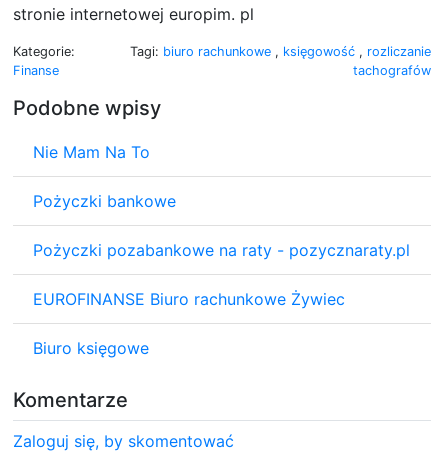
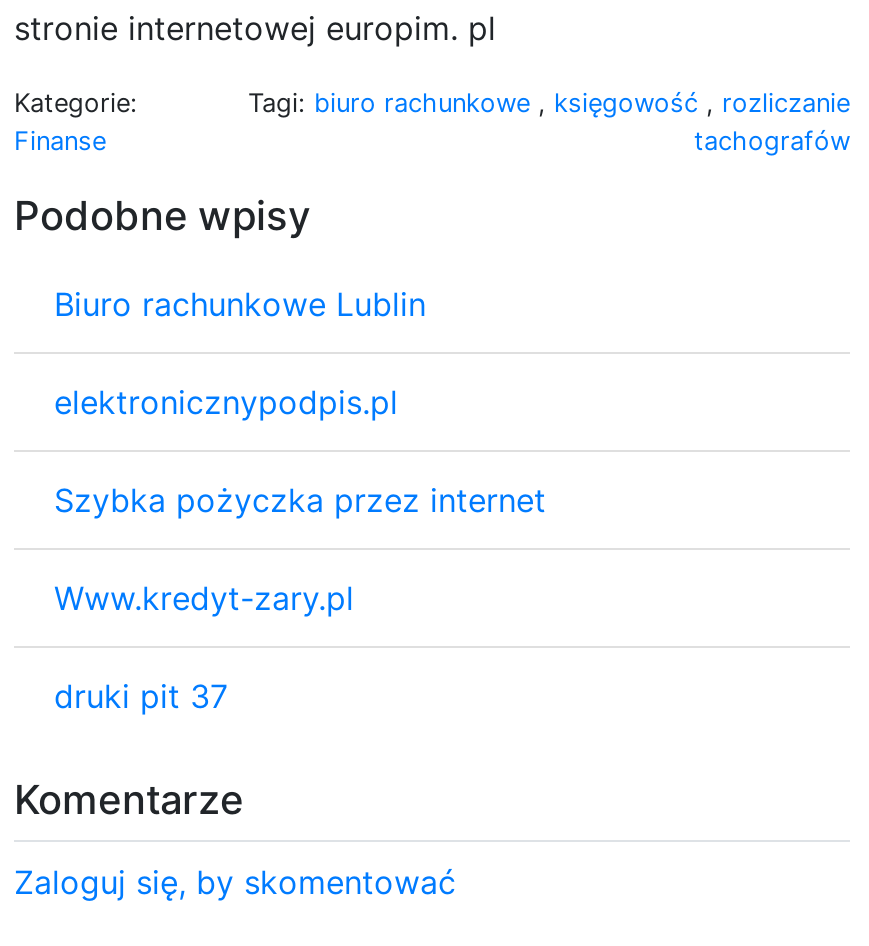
[33,142,150,162] Nie Mam Na To -> [54,283,426,323] Biuro rachunkowe Lublin
[33,191,176,211] Pożyczki bankowe -> [54,381,398,421] elektronicznypodpis.pl
[33,240,410,260] Pożyczki pozabankowe na raty - pozycznaraty.pl -> [54,479,546,519] Szybka pożyczka przez internet
[33,289,345,309] EUROFINANSE Biuro rachunkowe Żywiec -> [54,577,354,617] Www.kredyt-zary.pl
[33,338,149,358] Biuro księgowe -> [54,675,228,715] druki pit 37

